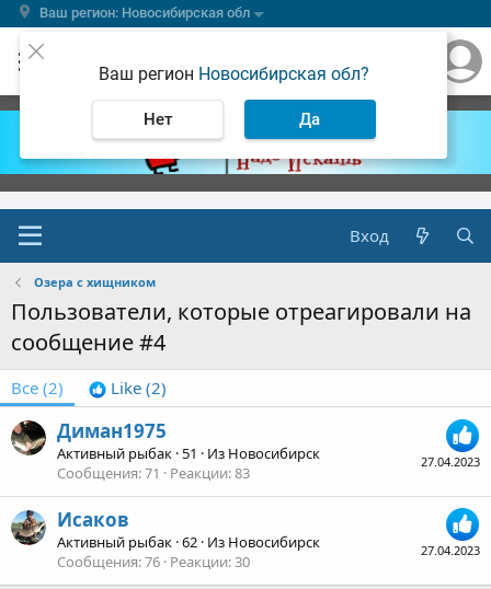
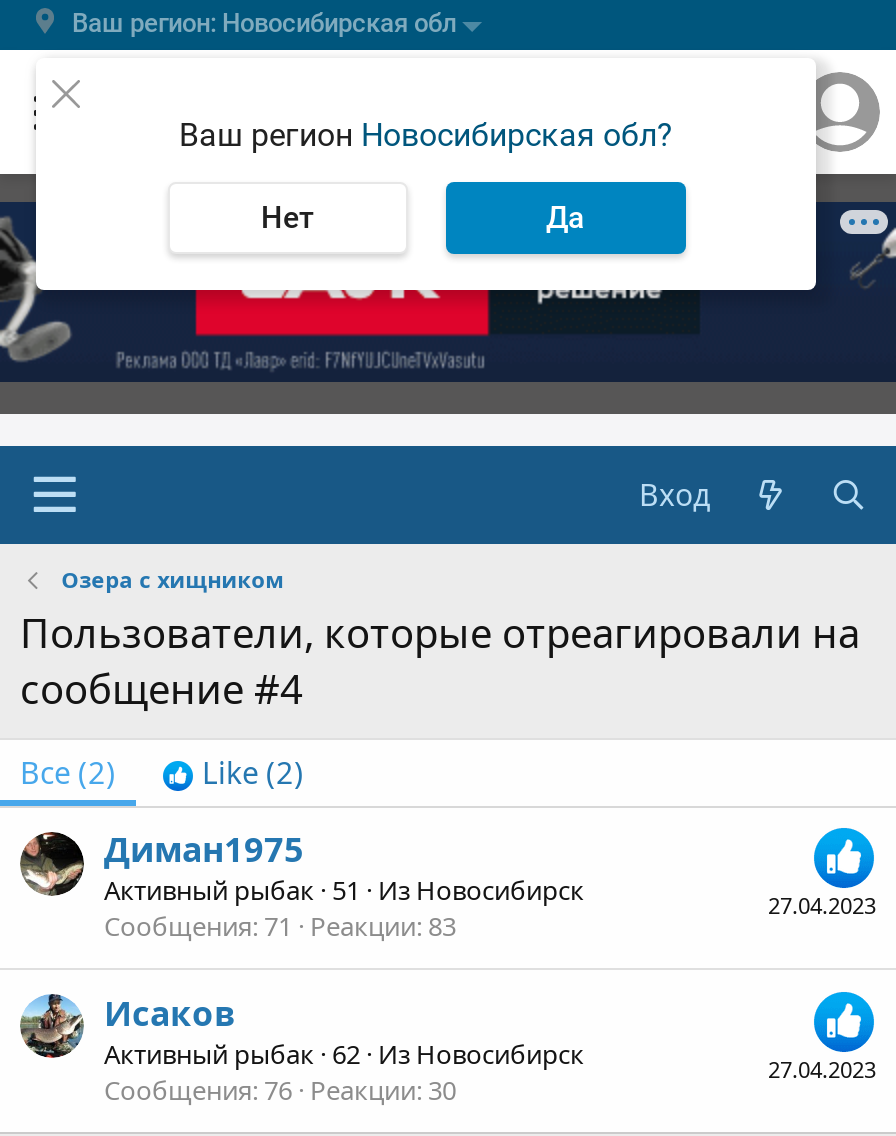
[3,109,488,175] [image] -> [6,202,890,382] [image]

